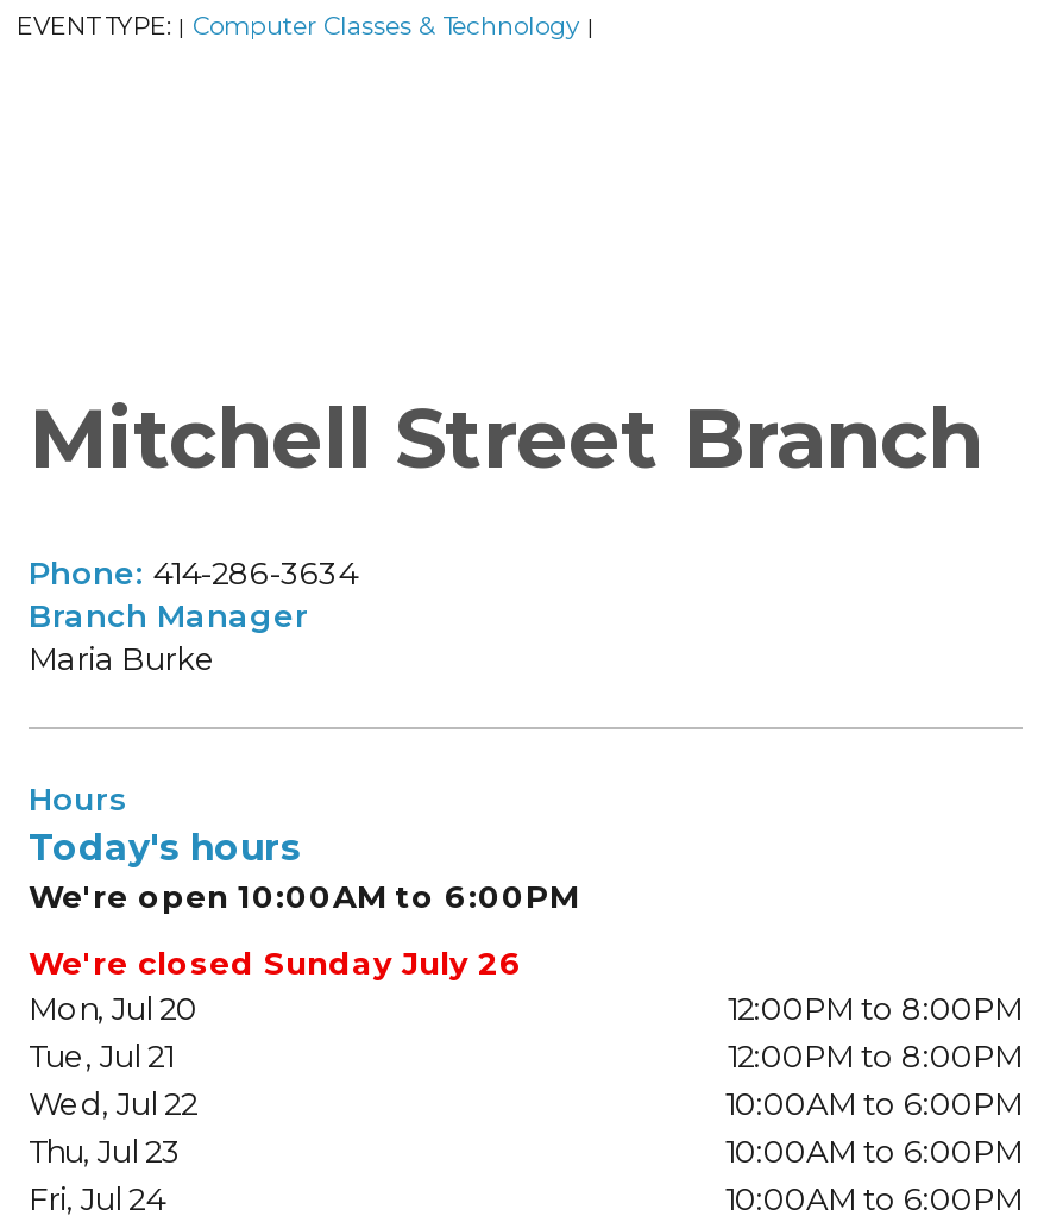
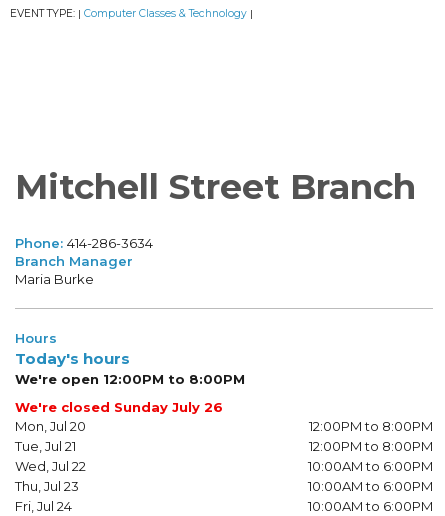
[29,878,578,916] We're open 10:00AM to 6:00PM -> [15,371,245,387] We're open 12:00PM to 8:00PM

